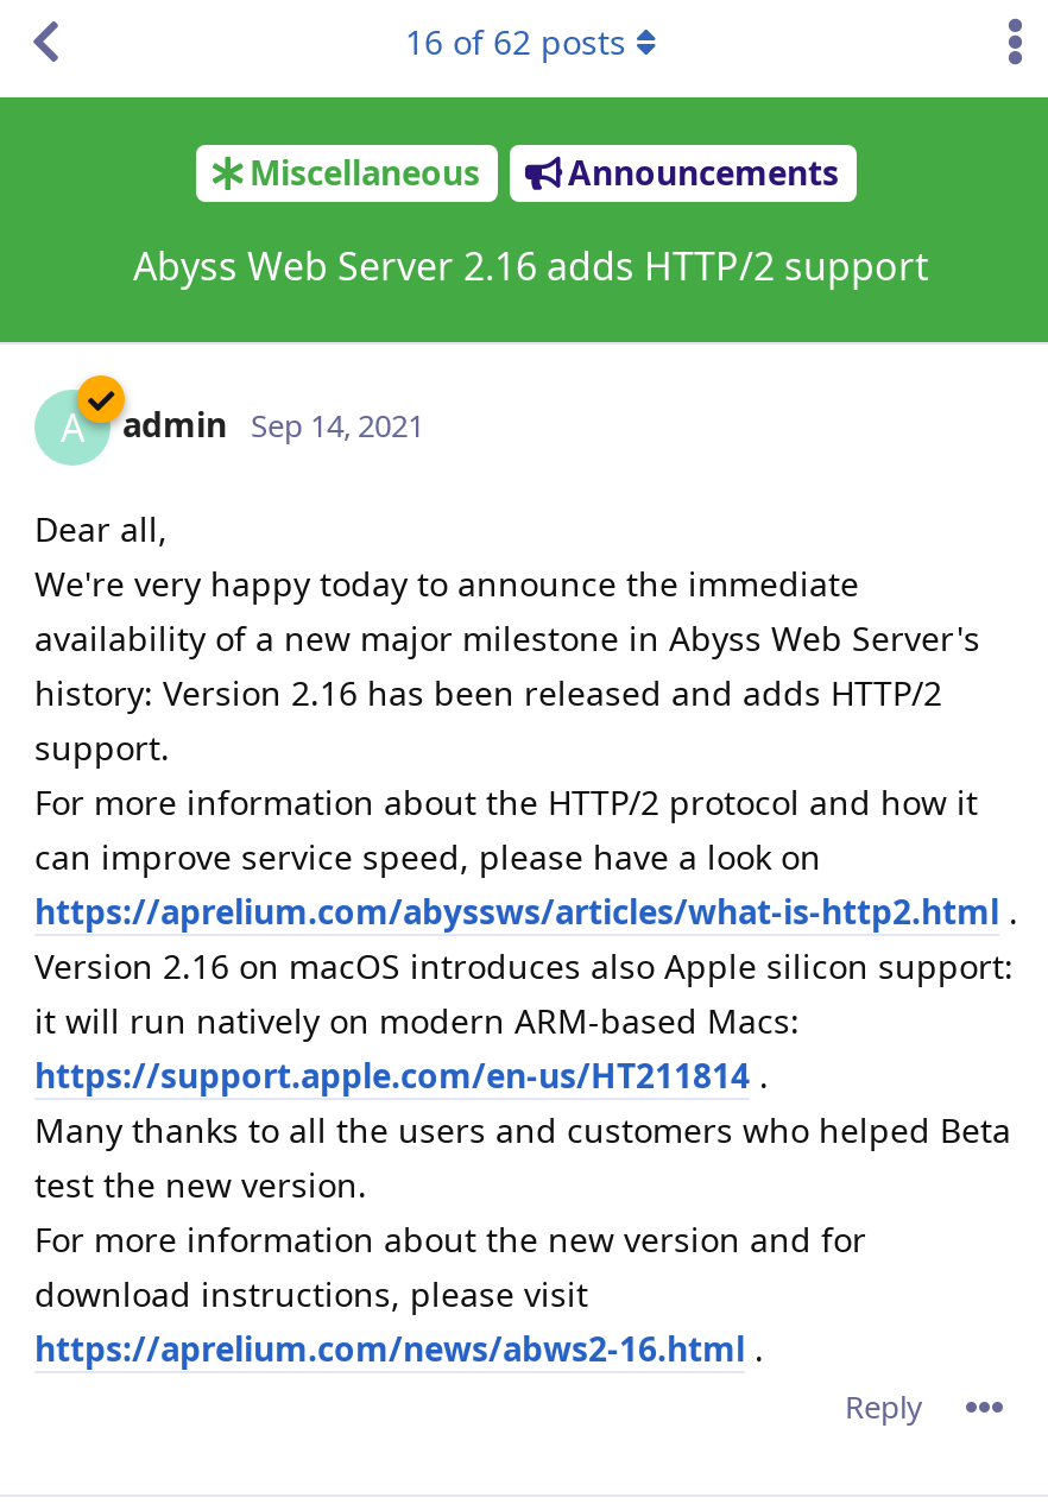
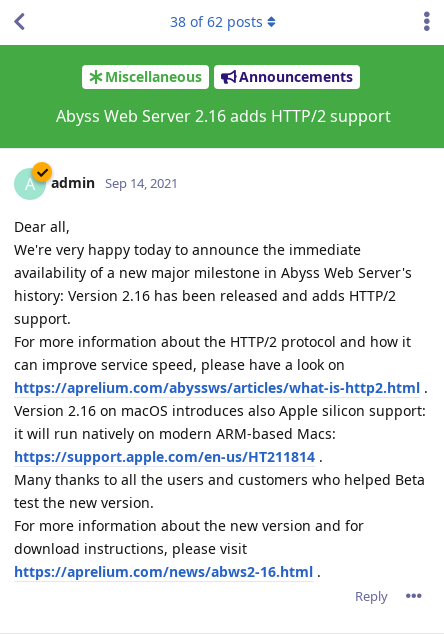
[405,19,626,64] 16 of 62 posts -> [170,12,263,31] 38 of 62 posts

